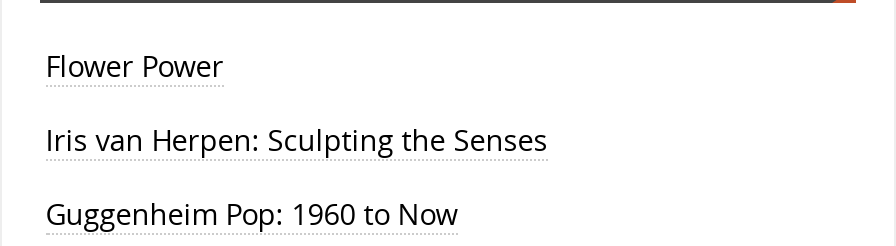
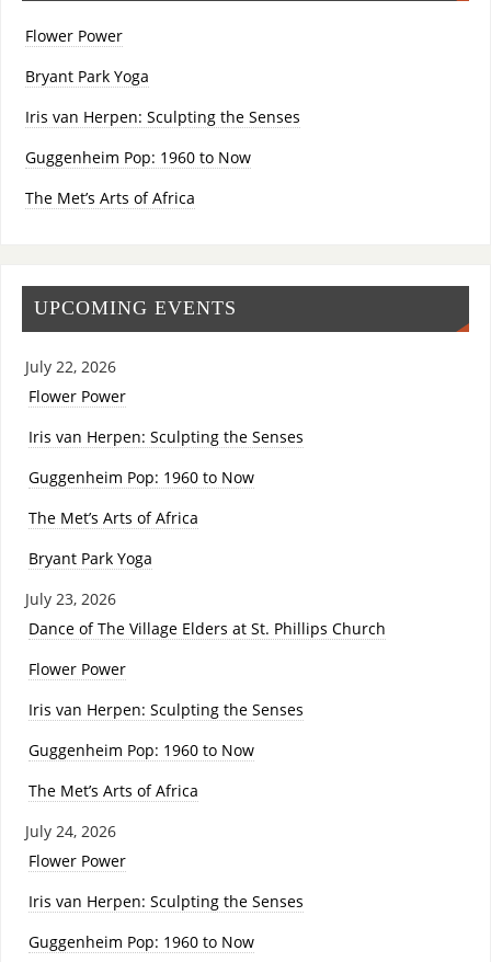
none -> [25,66,300,208] Bryant Park Yoga | Iris van Herpen: Sculpting the Senses | Guggenheim Pop: 1960 to Now | The Met’s Arts of Africa
none -> [25,297,385,871] UPCOMING EVENTS | July 22, 2026 | Flower Power | Iris van Herpen: Sculpting the Senses | Guggenheim Pop: 1960 to Now | The Met’s Arts of Africa | Bryant Park Yoga | July 23, 2026 | Dance of The Village Elders at St. Phillips Church | Flower Power | Iris van Herpen: Sculpting the Senses | Guggenheim Pop: 1960 to Now | The Met’s Arts of Africa | July 24, 2026 | Flower Power

